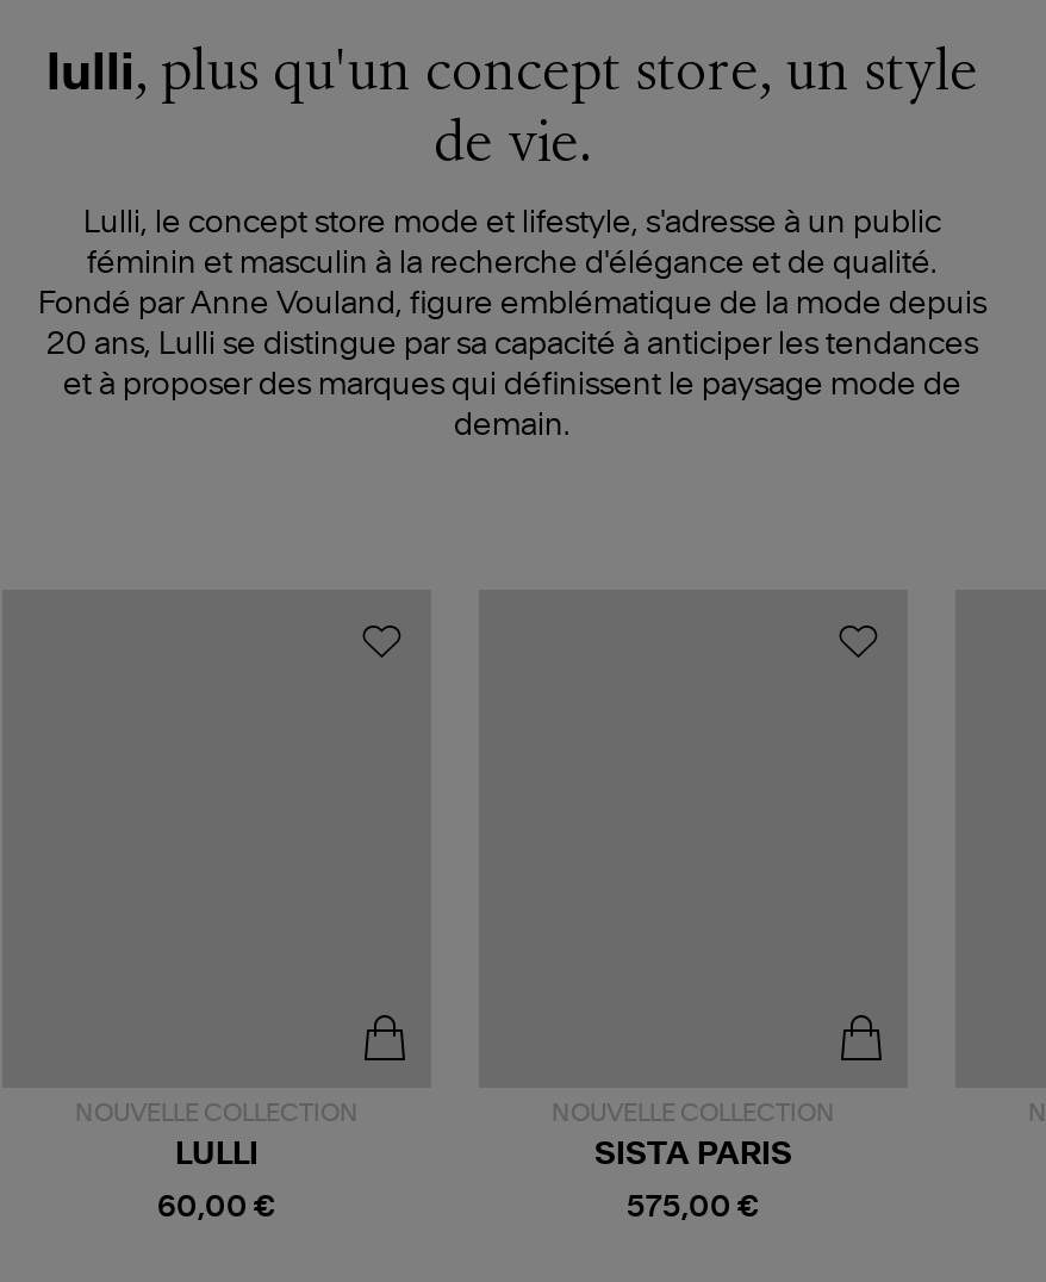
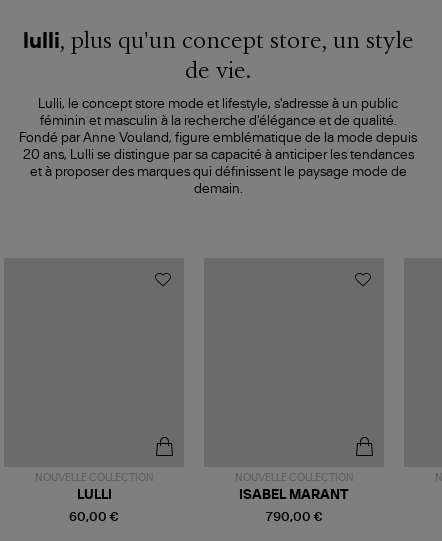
[594,1141,792,1172] SISTA PARIS -> [239,489,349,502] ISABEL MARANT
[627,1193,760,1222] 575,00 € -> [265,511,322,523] 790,00 €

